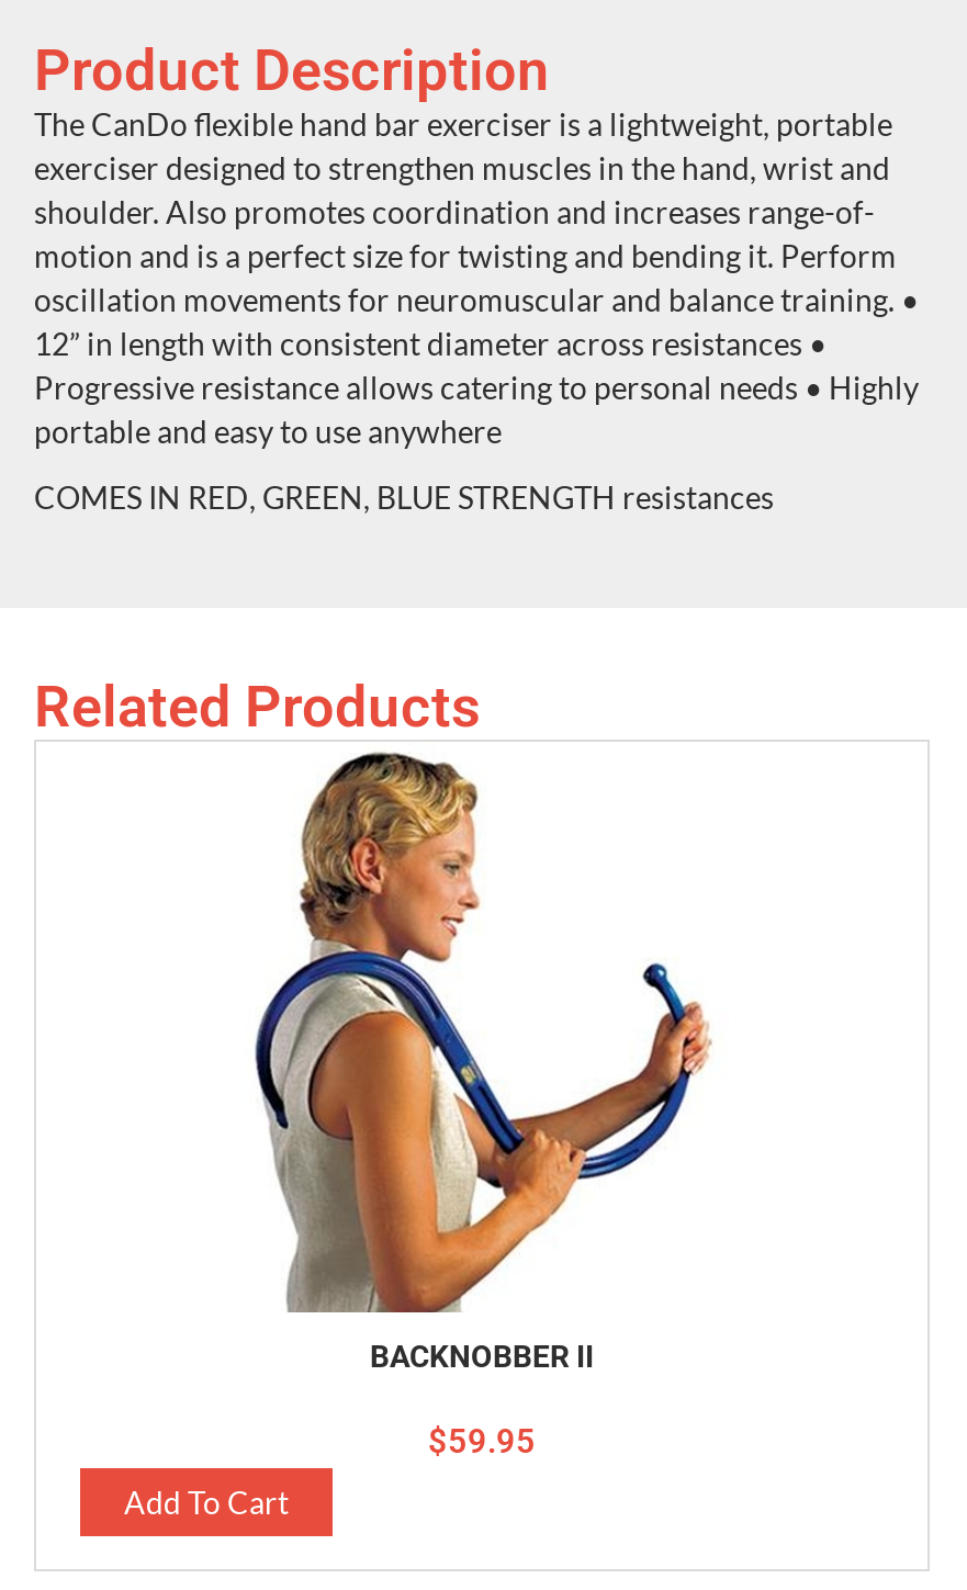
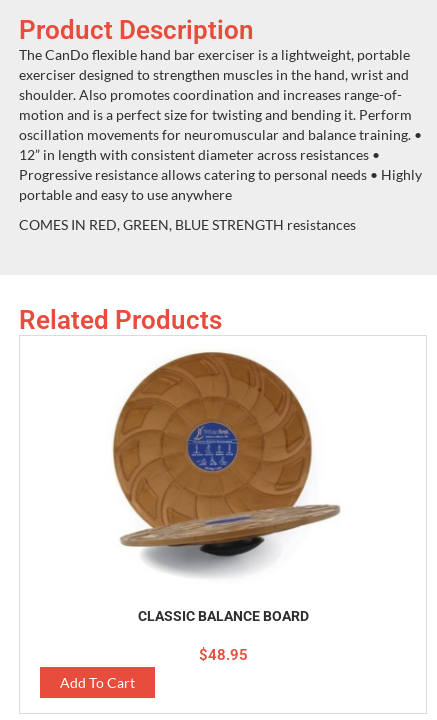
[240,751,739,1373] [image] | BACKNOBBER II -> [112,341,341,624] [image] | CLASSIC BALANCE BOARD
[428,1421,536,1461] $59.95 -> [198,646,247,664] $48.95

